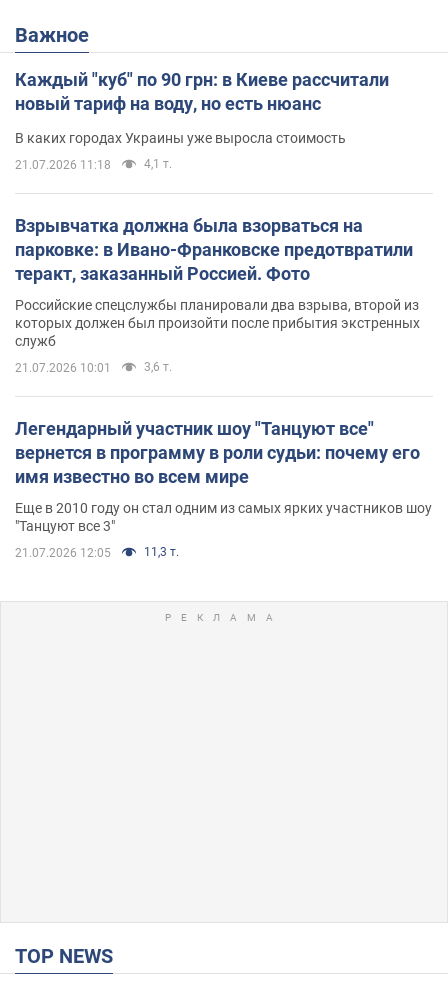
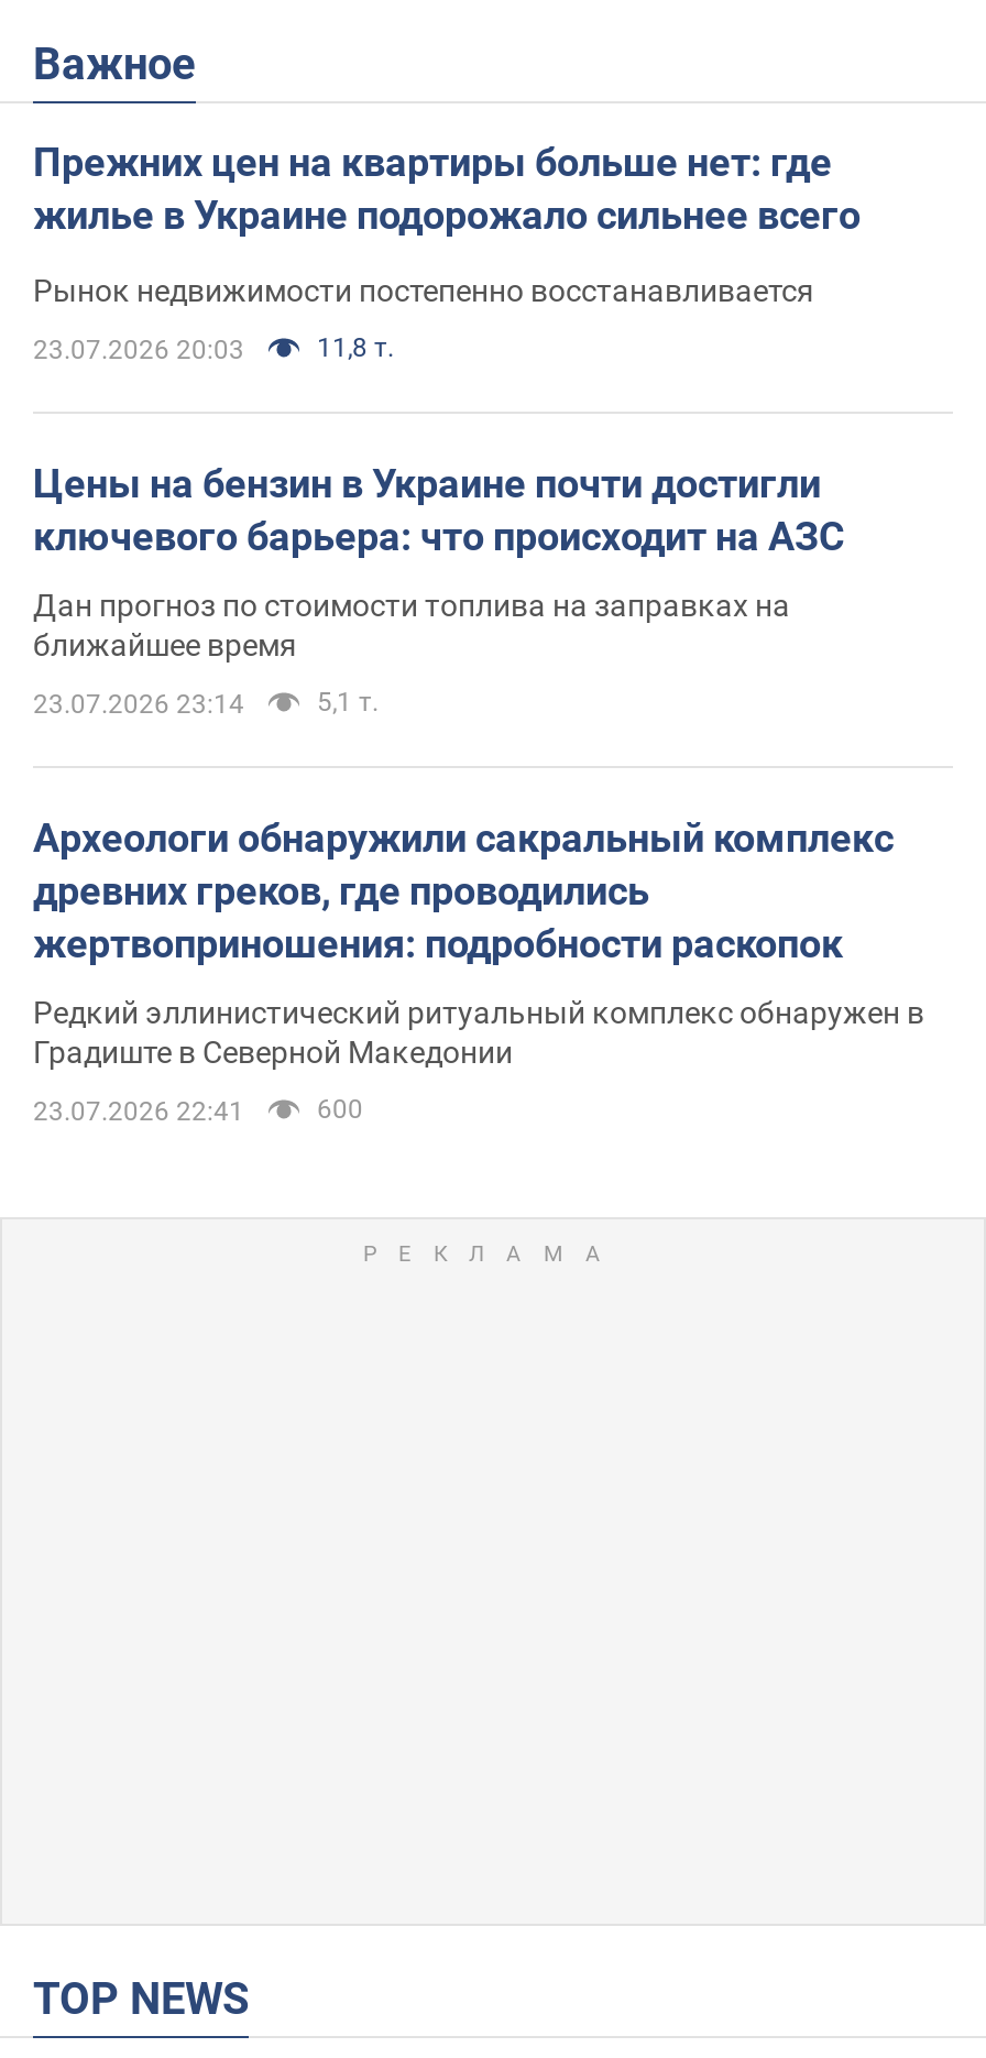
[15,69,389,114] Каждый "куб" по 90 грн: в Киеве рассчитали | новый тариф на воду, но есть нюанс -> [33,138,861,237] Прежних цен на квартиры больше нет: где | жилье в Украине подорожало сильнее всего
[15,130,346,146] В каких городах Украины уже выросла стоимость -> [33,272,814,307] Рынок недвижимости постепенно восстанавливается
[15,157,172,172] 21.07.2026 11:18 | 4,1 т. -> [33,332,394,365] 23.07.2026 20:03 | 11,8 т.
[15,215,413,284] Взрывчатка должна была взорваться на | парковке: в Ивано-Франковске предотвратили | теракт, заказанный Россией. Фото -> [33,459,845,558] Цены на бензин в Украине почти достигли | ключевого барьера: что происходит на АЗС
[15,297,420,349] Российские спецслужбы планировали два взрыва, второй из | которых должен был произойти после прибытия экстренных | служб -> [33,587,790,662] Дан прогноз по стоимости топлива на заправках на | ближайшее время
[15,360,172,375] 21.07.2026 10:01 | 3,6 т. -> [33,686,379,719] 23.07.2026 23:14 | 5,1 т.
[15,418,420,487] Легендарный участник шоу "Танцуют все" | вернется в программу в роли судьи: почему его | имя известно во всем мире -> [33,814,894,966] Археологи обнаружили сакральный комплекс | древних греков, где проводились | жертвоприношения: подробности раскопок
[15,500,432,534] Еще в 2010 году он стал одним из самых ярких участников шоу | "Танцуют все 3" -> [33,994,924,1069] Редкий эллинистический ритуальный комплекс обнаружен в | Градиште в Северной Македонии
[15,545,179,560] 21.07.2026 12:05 | 11,3 т. -> [33,1093,363,1126] 23.07.2026 22:41 | 600

